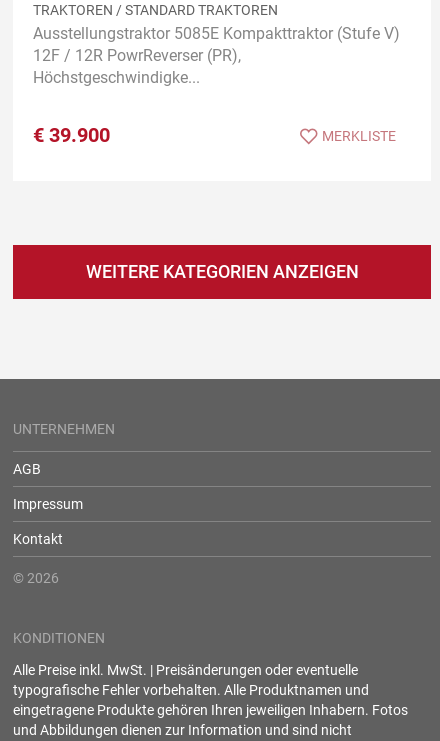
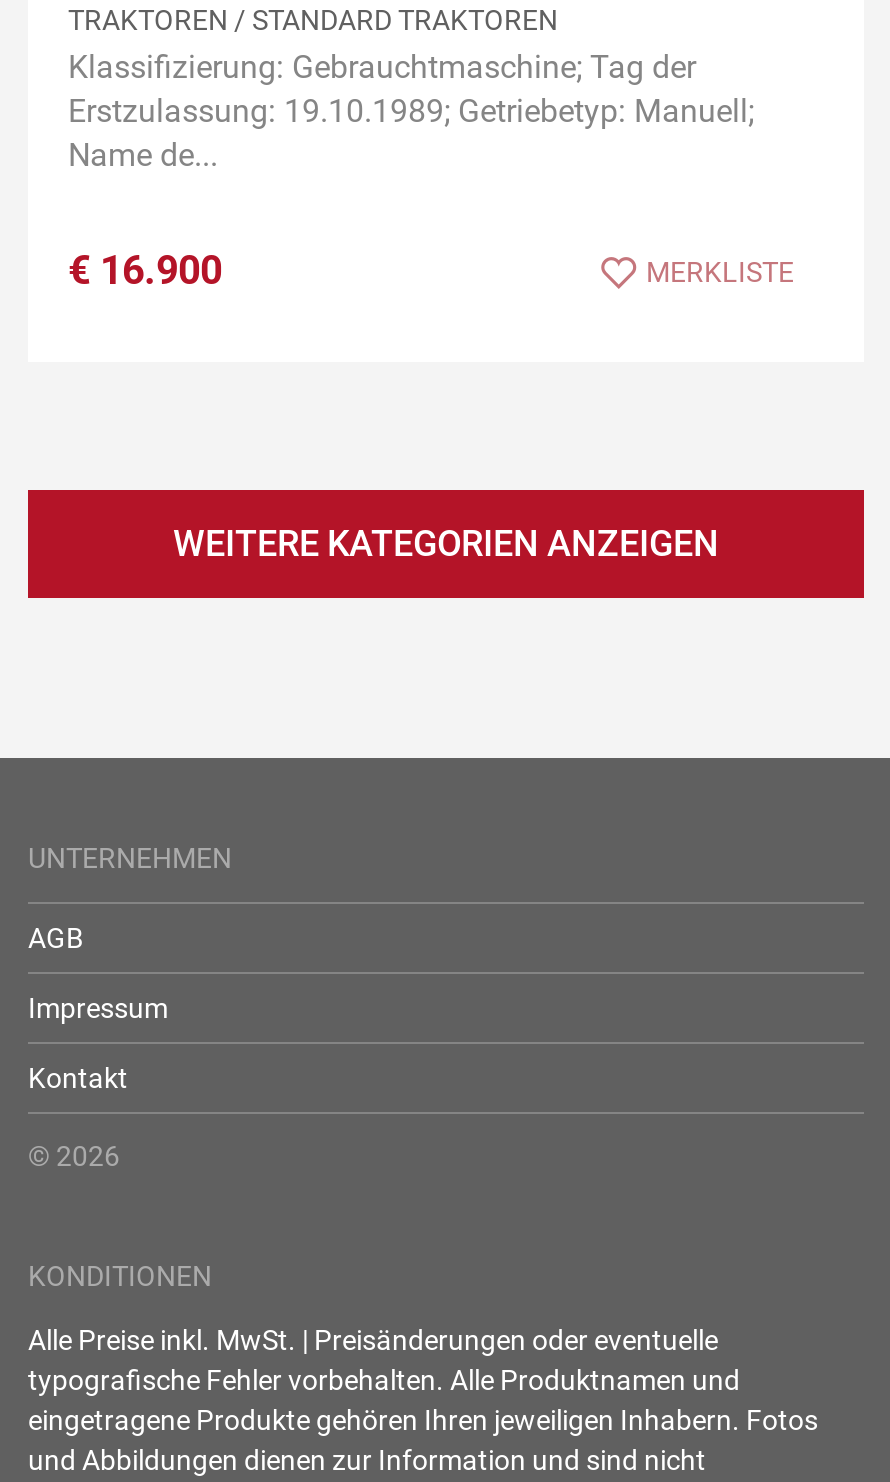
[33,24,400,87] Ausstellungstraktor 5085E Kompakttraktor (Stufe V) | 12F / 12R PowrReverser (PR), | Höchstgeschwindigke... -> [68,49,754,175] Klassifizierung: Gebrauchtmaschine; Tag der | Erstzulassung: 19.10.1989; Getriebetyp: Manuell; | Name de...
[33,123,110,147] € 39.900 -> [68,247,222,295] € 16.900

